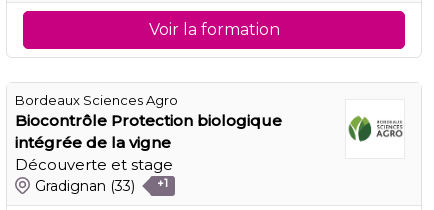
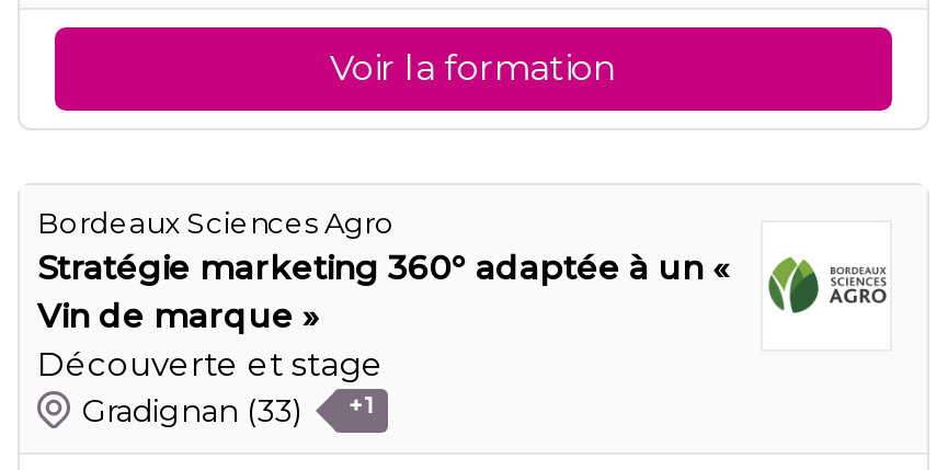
[15,111,282,152] Biocontrôle Protection biologique | intégrée de la vigne -> [37,246,730,335] Stratégie marketing 360° adaptée à un « | Vin de marque »

